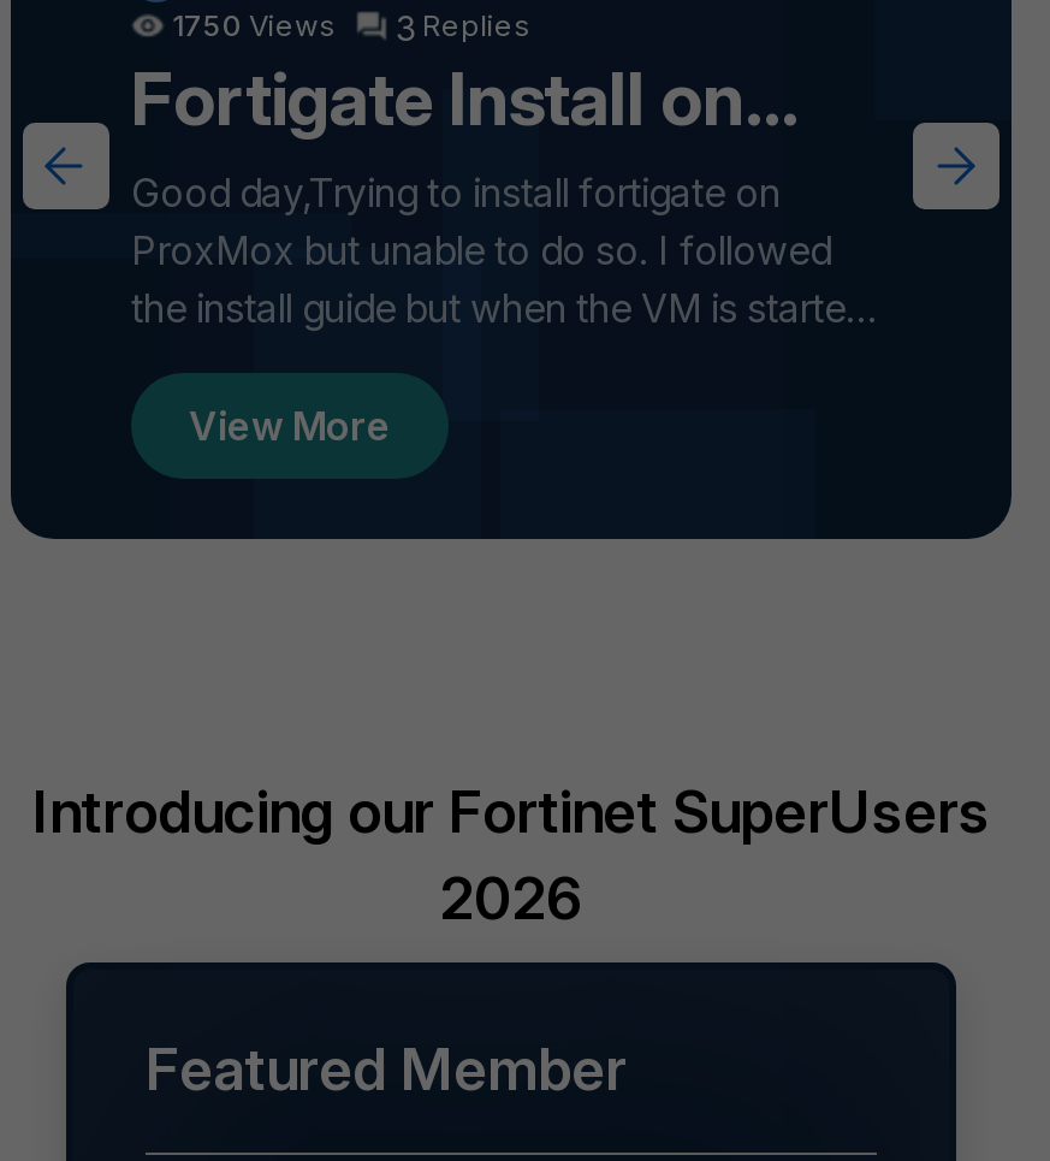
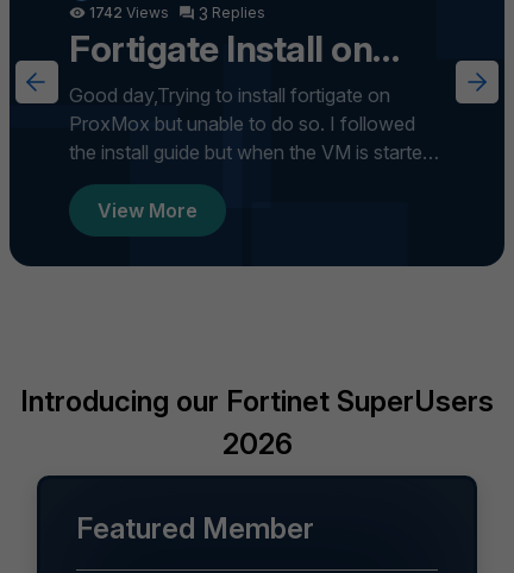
[172,8,242,44] 1750 -> [89,4,123,22] 1742

